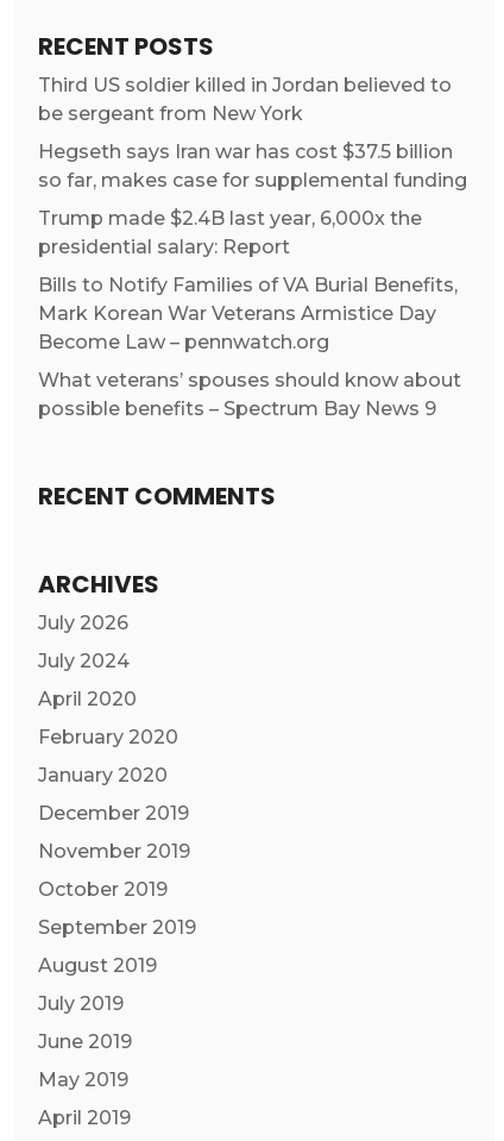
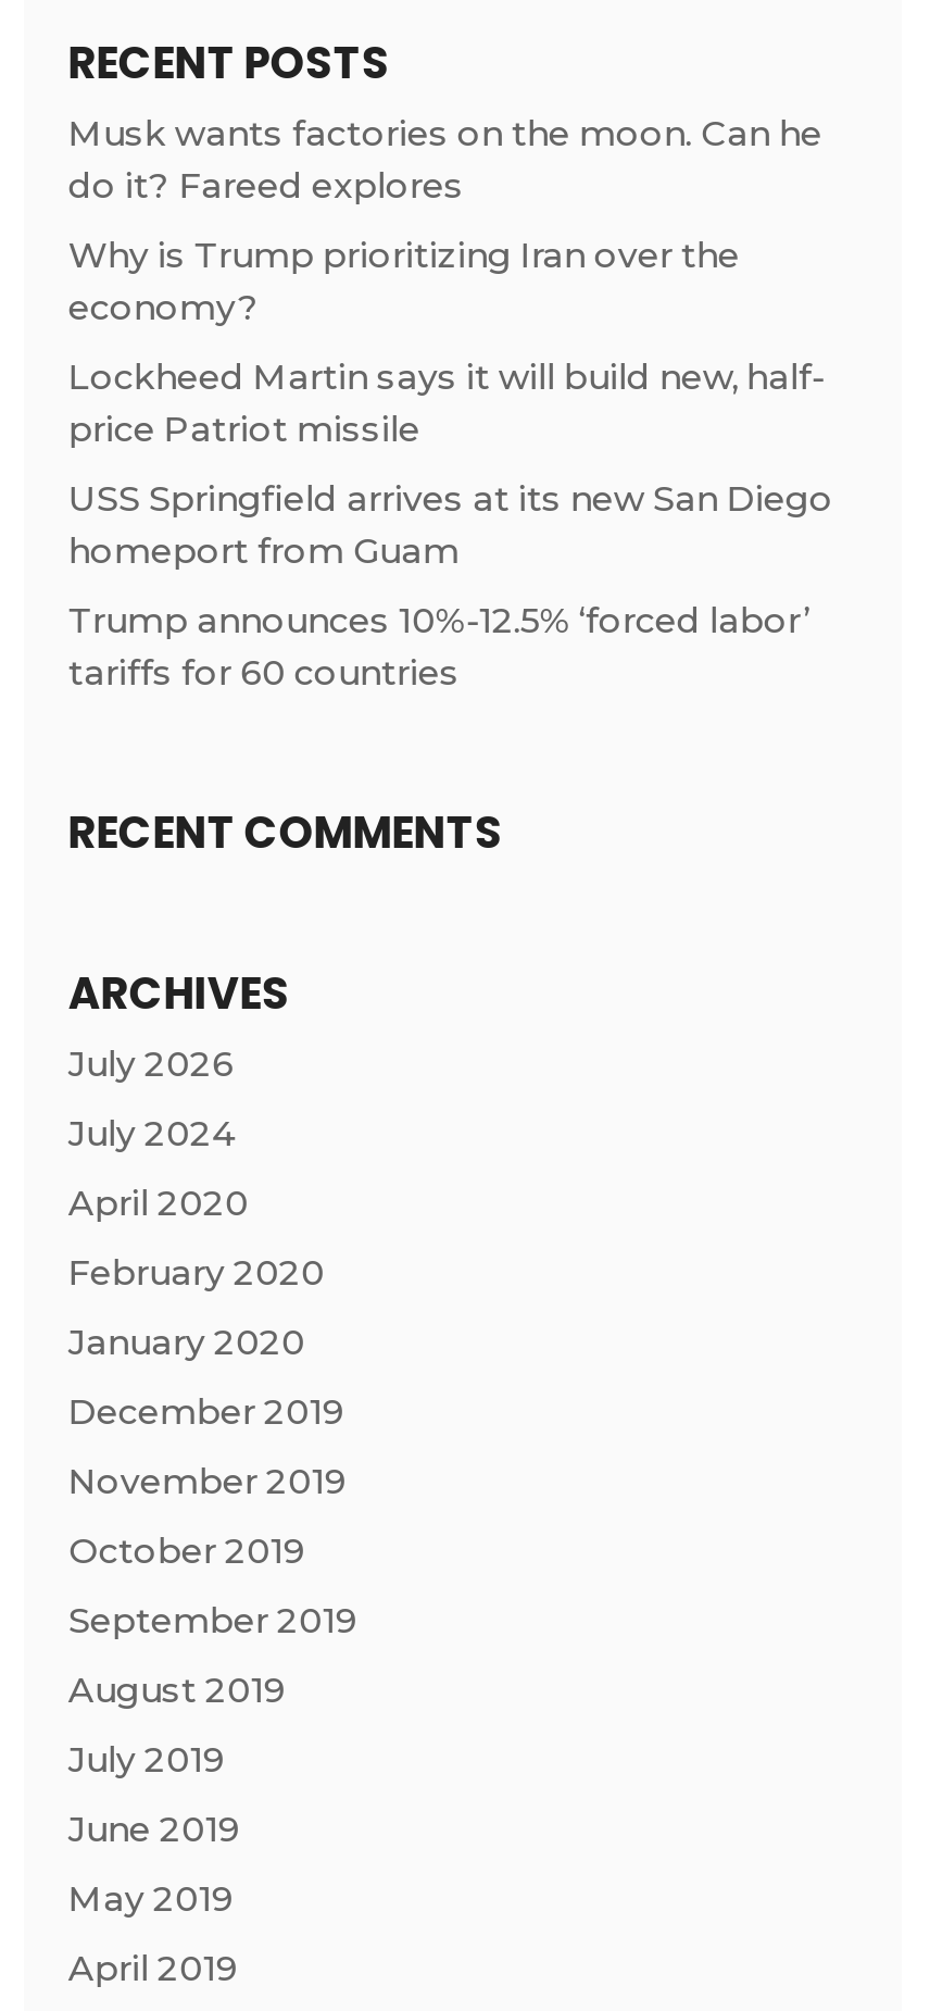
[39,74,452,125] Third US soldier killed in Jordan believed to | be sergeant from New York -> [68,114,822,207] Musk wants factories on the moon. Can he | do it? Fareed explores
[39,141,468,192] Hegseth says Iran war has cost $37.5 billion | so far, makes case for supplemental funding -> [68,236,740,329] Why is Trump prioritizing Iran over the | economy?
[39,207,422,259] Trump made $2.4B last year, 6,000x the | presidential salary: Report -> [68,357,824,451] Lockheed Martin says it will build new, half- | price Patriot missile
[39,274,458,354] Bills to Notify Families of VA Burial Benefits, | Mark Korean War Veterans Armistice Day | Become Law – pennwatch.org -> [68,479,833,573] USS Springfield arrives at its new San Diego | homeport from Guam
[39,369,462,420] What veterans’ spouses should know about | possible benefits – Spectrum Bay News 9 -> [68,601,809,694] Trump announces 10%-12.5% ‘forced labor’ | tariffs for 60 countries

